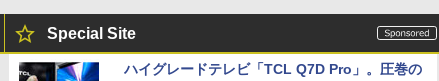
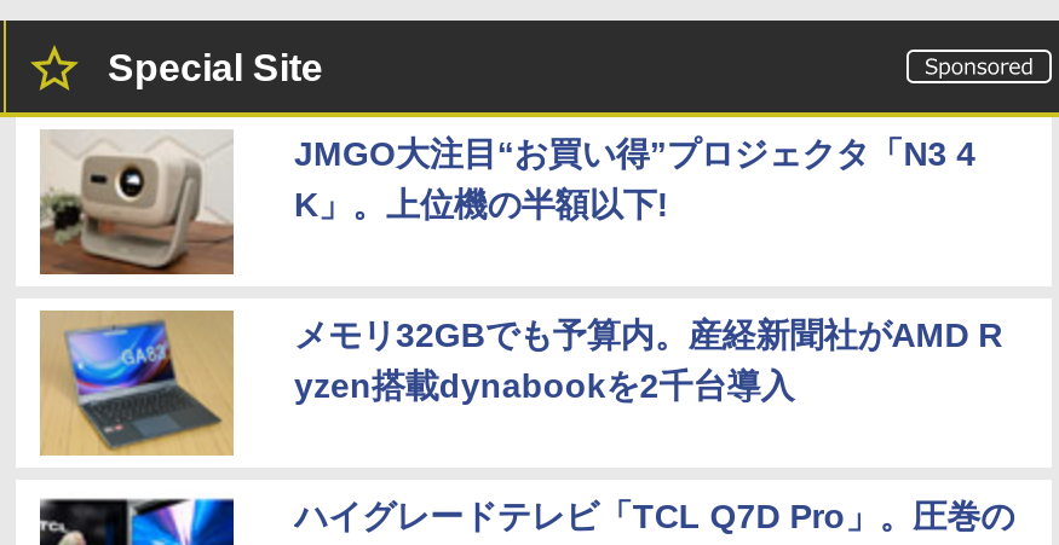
none -> [38,135,1003,406] [image] | JMGO大注目“お買い得”プロジェクタ「N3 4 | K」。上位機の半額以下! | メモリ32GBでも予算内。産経新聞社がAMD R | yzen搭載dynabookを2千台導入
none -> [40,311,236,480] [image]

